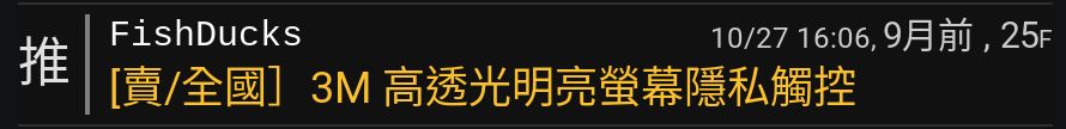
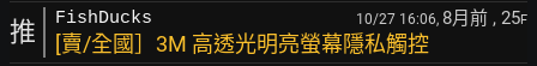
[710,15,1053,58] 10/27 16:06, 9月前, 25F -> [356,8,527,29] 10/27 16:06, 8月前, 25F

